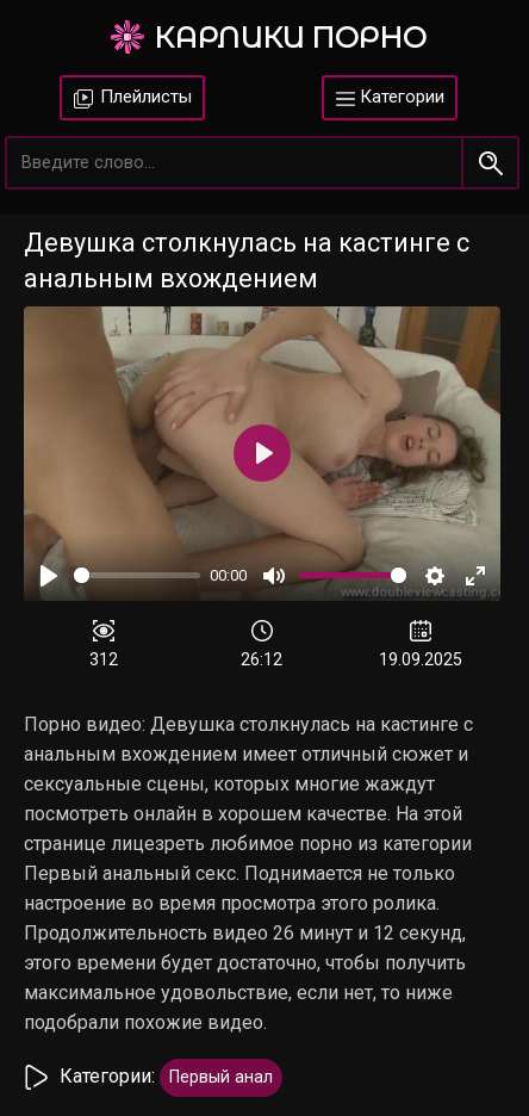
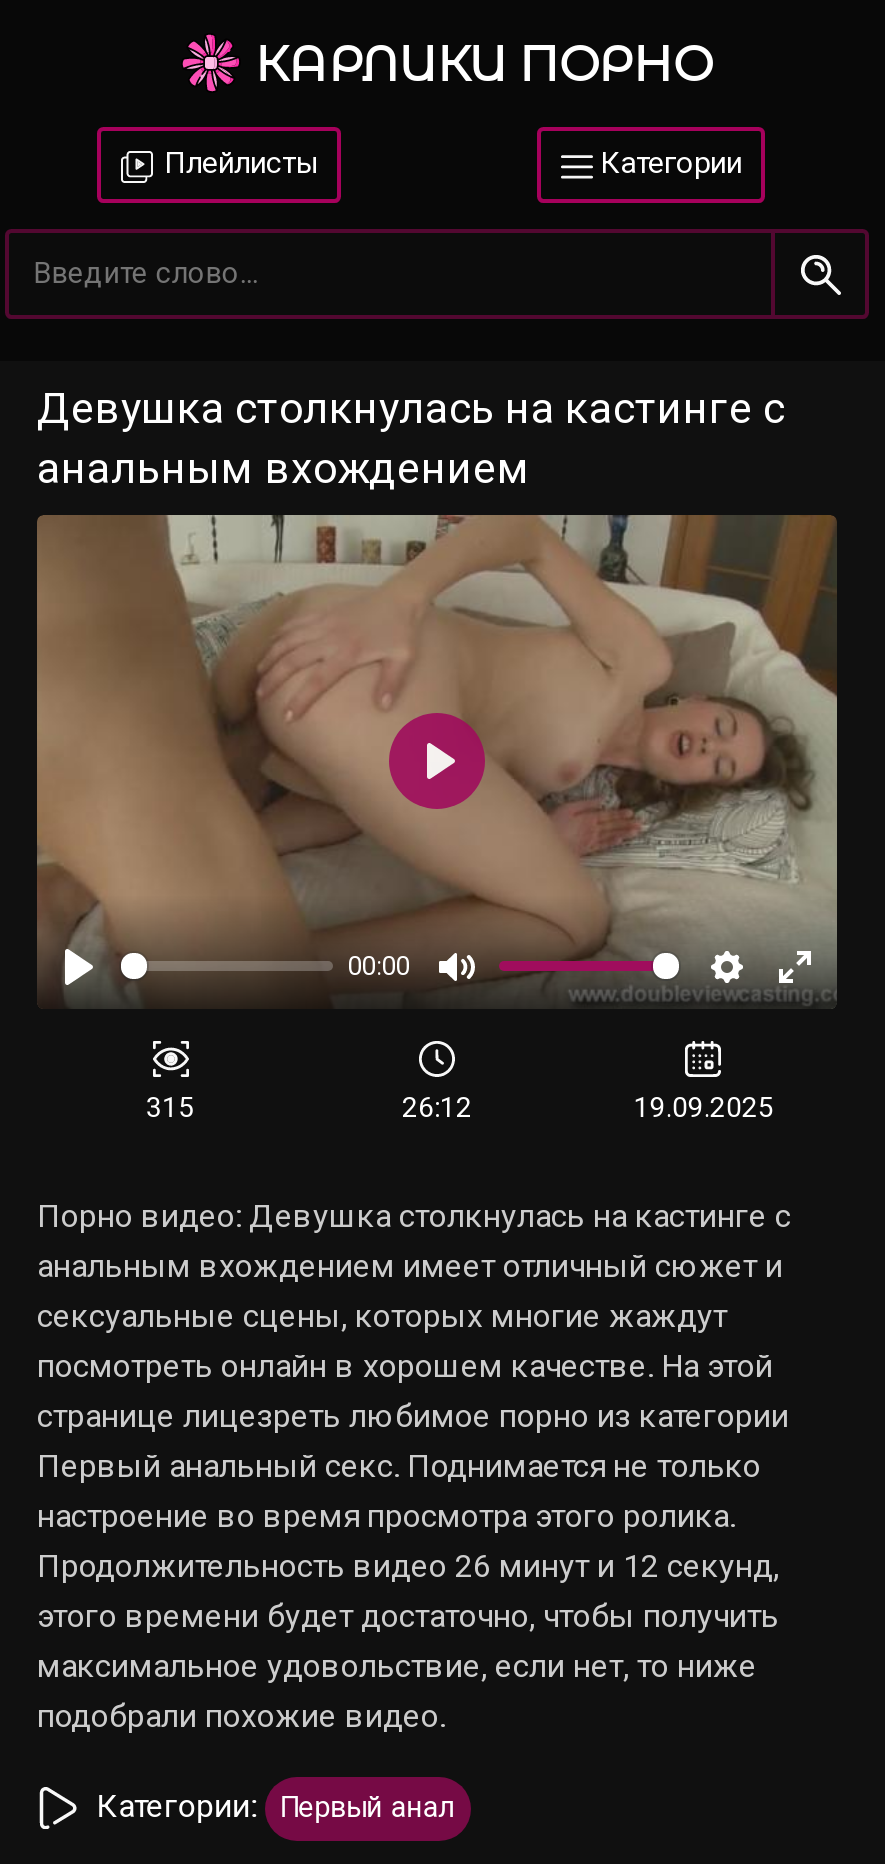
[89,650,118,669] 312 -> [146,1091,194,1123] 315

